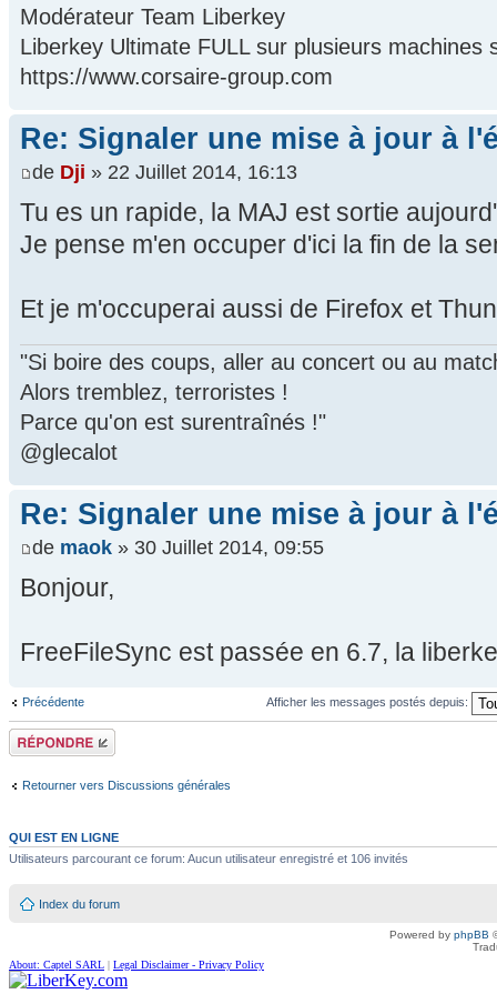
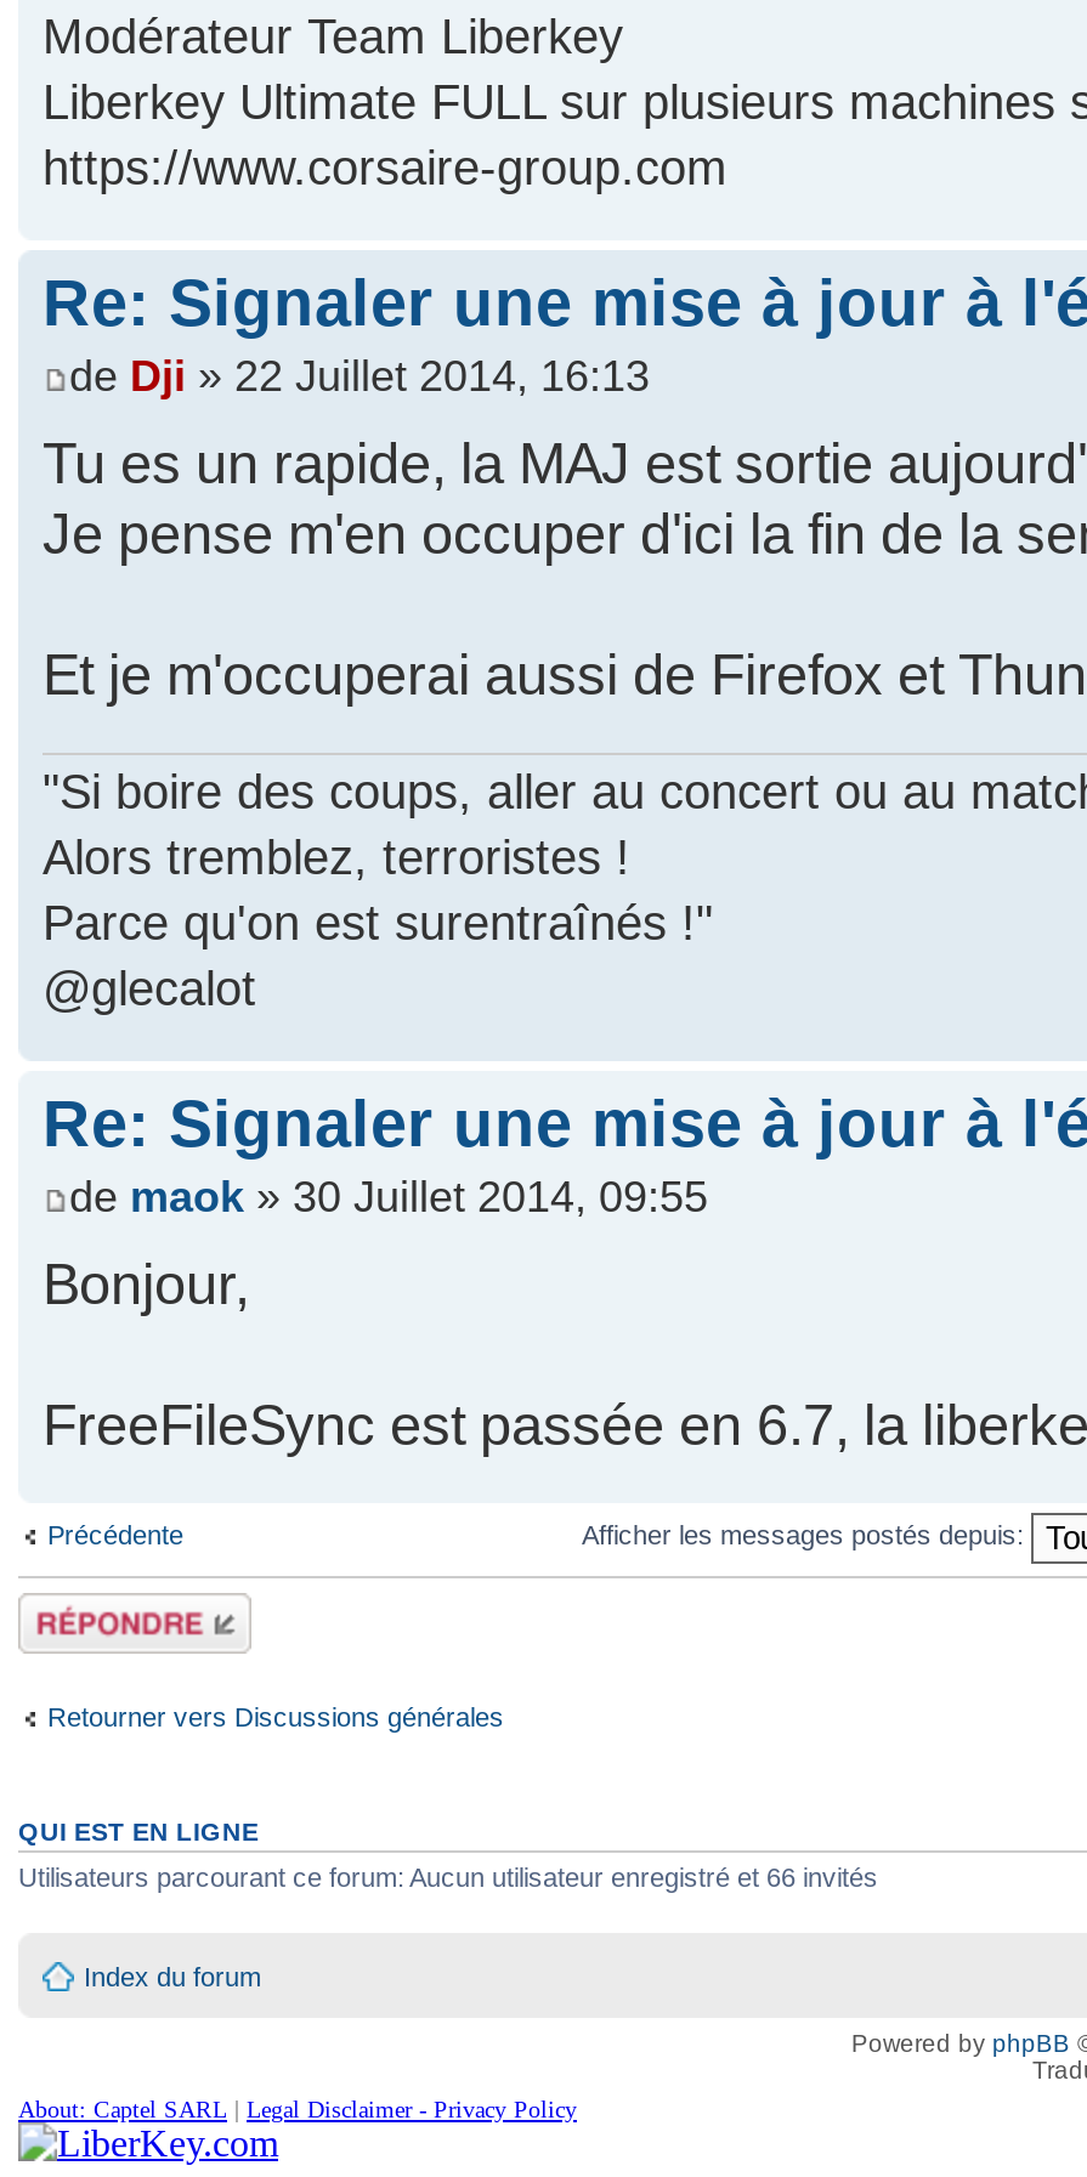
[9,852,408,865] Utilisateurs parcourant ce forum: Aucun utilisateur enregistré et 106 invités -> [18,1862,878,1891] Utilisateurs parcourant ce forum: Aucun utilisateur enregistré et 66 invités

